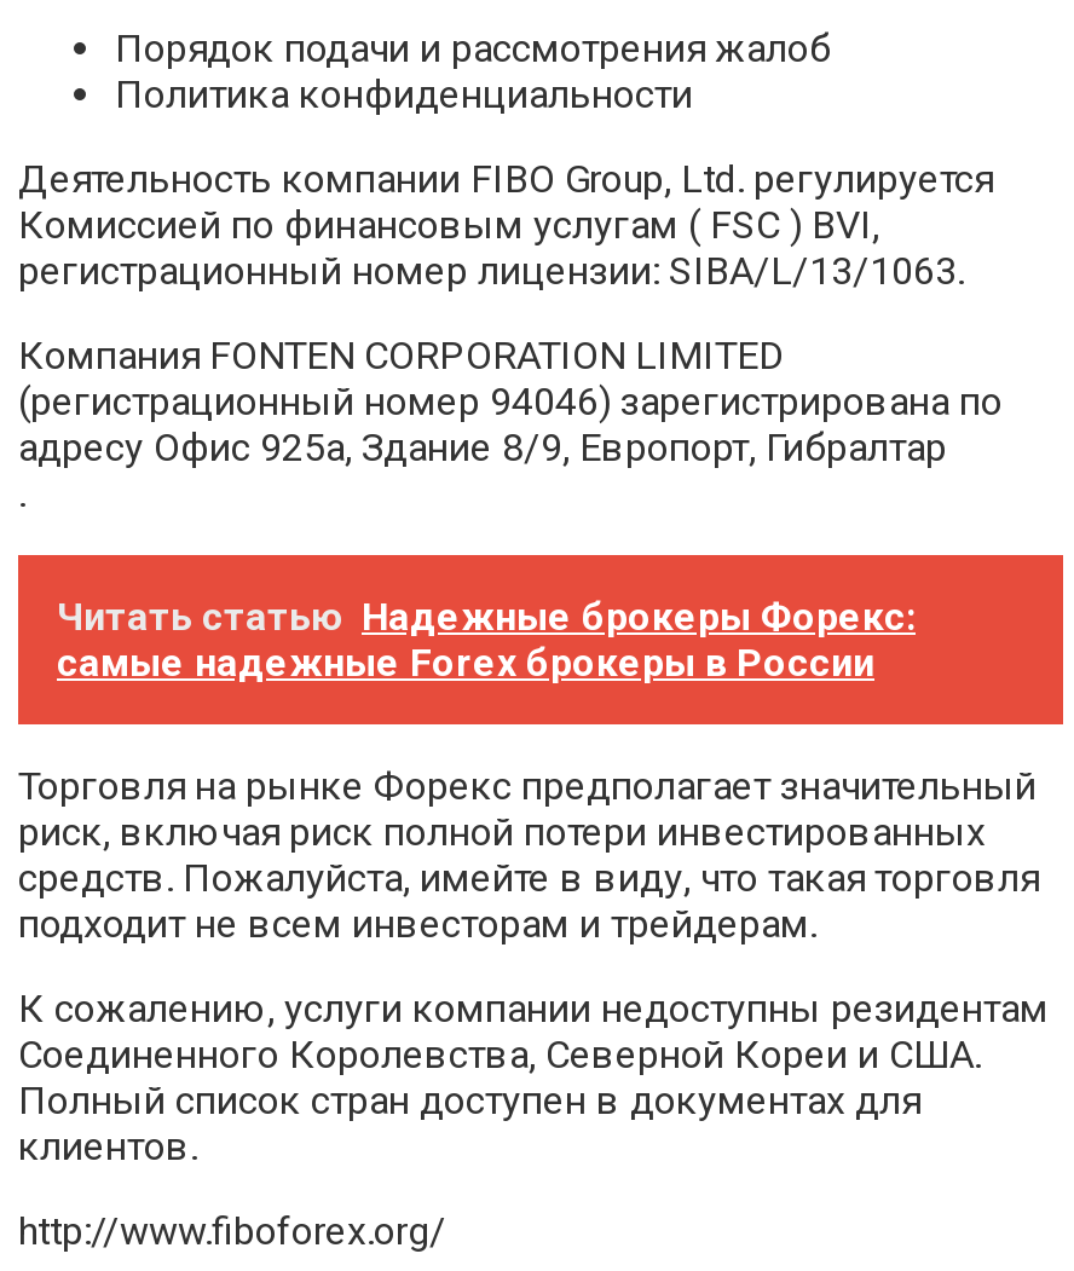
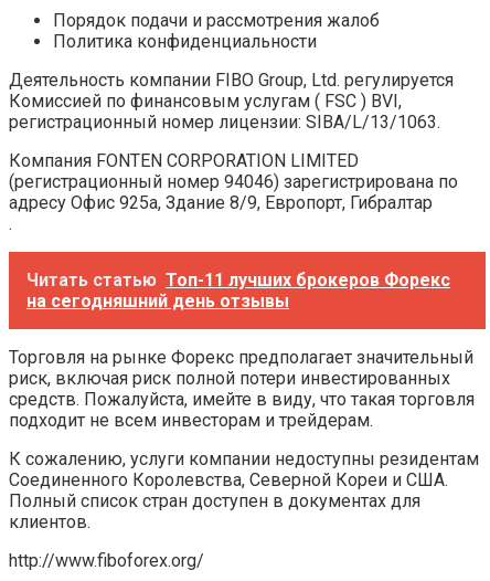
[57,594,916,686] Читать статью Надежные брокеры Форекс: | самые надежные Forex брокеры в России -> [26,270,450,312] Читать статью Топ-11 лучших брокеров Форекс | на сегодняшний день отзывы

